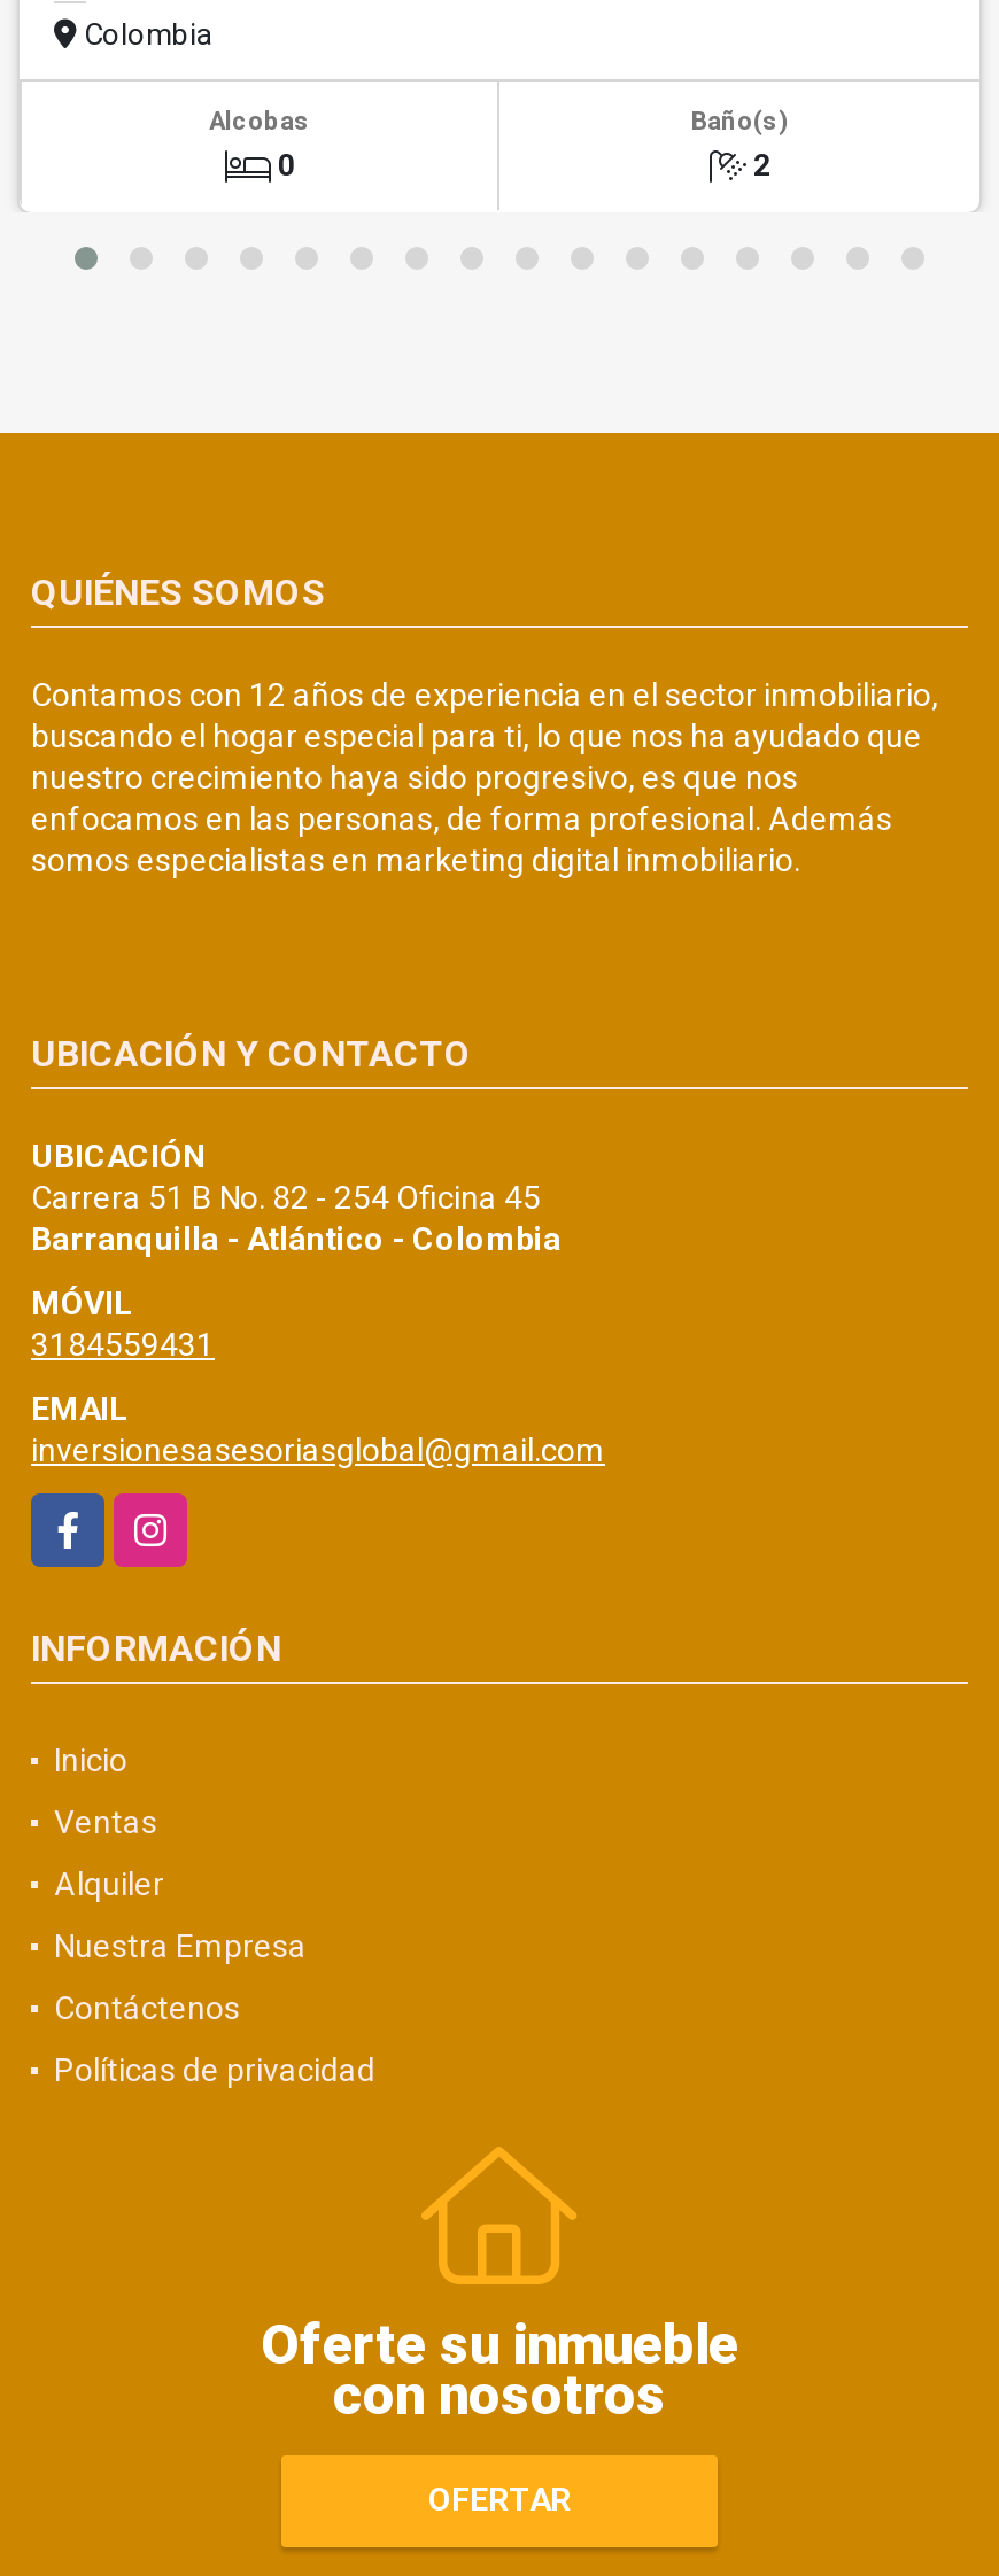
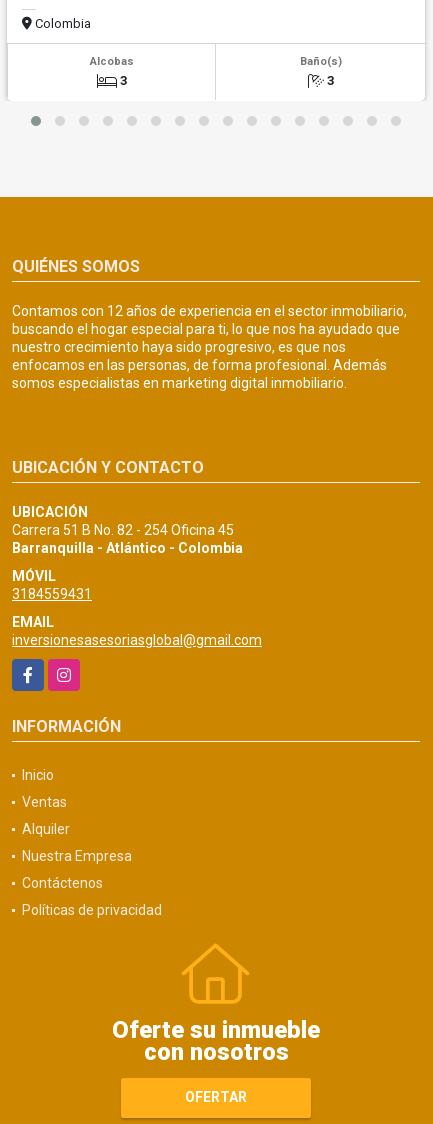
[278,149,294,184] 0 -> [119,73,126,88] 3
[753,149,769,184] 2 -> [326,73,333,88] 3

